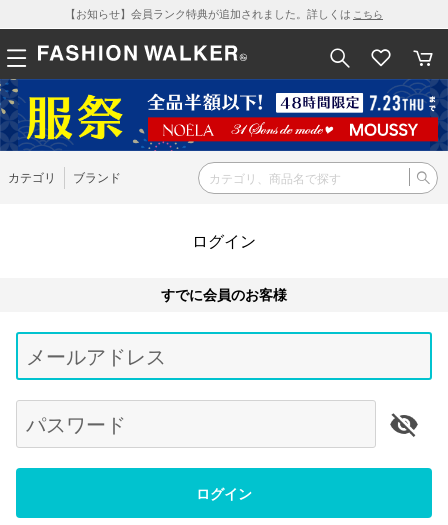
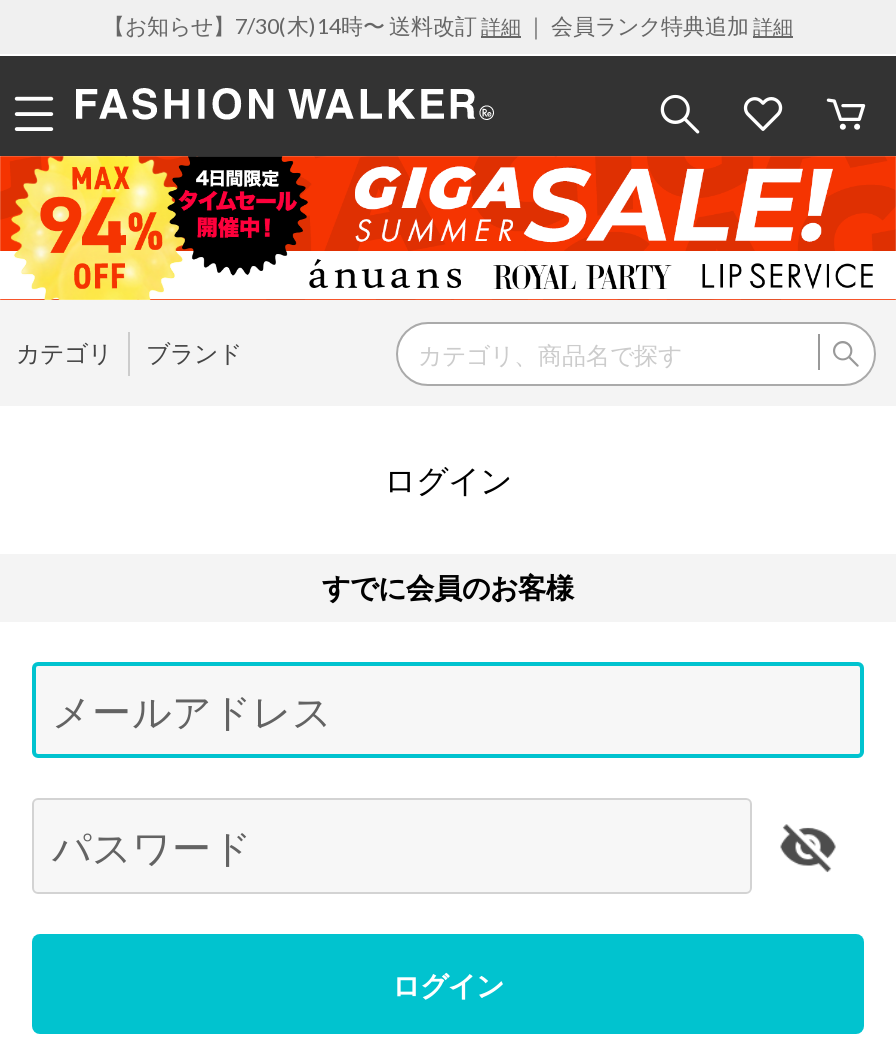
[65,7,383,20] 【お知らせ】会員ランク特典が追加されました。詳しくはこちら -> [103,12,793,38] 【お知らせ】7/30(木)14時〜 送料改訂詳細｜ 会員ランク特典追加詳細
[3,79,445,152] [image] -> [6,154,890,302] [image]

